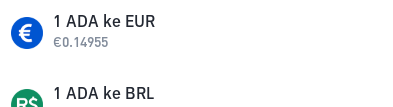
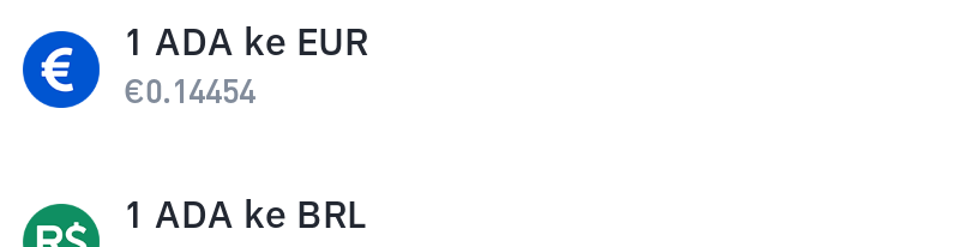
[53,36,108,50] €0.14955 -> [124,77,255,110] €0.14454

